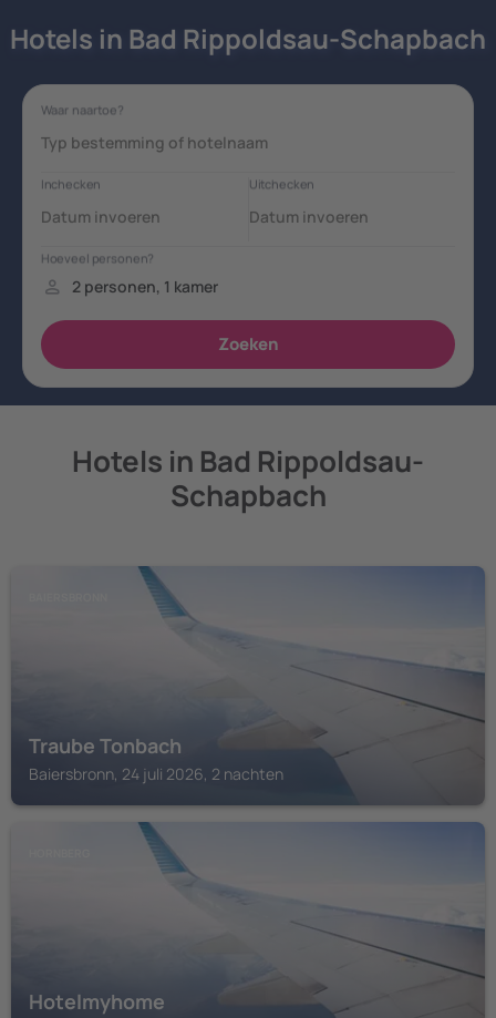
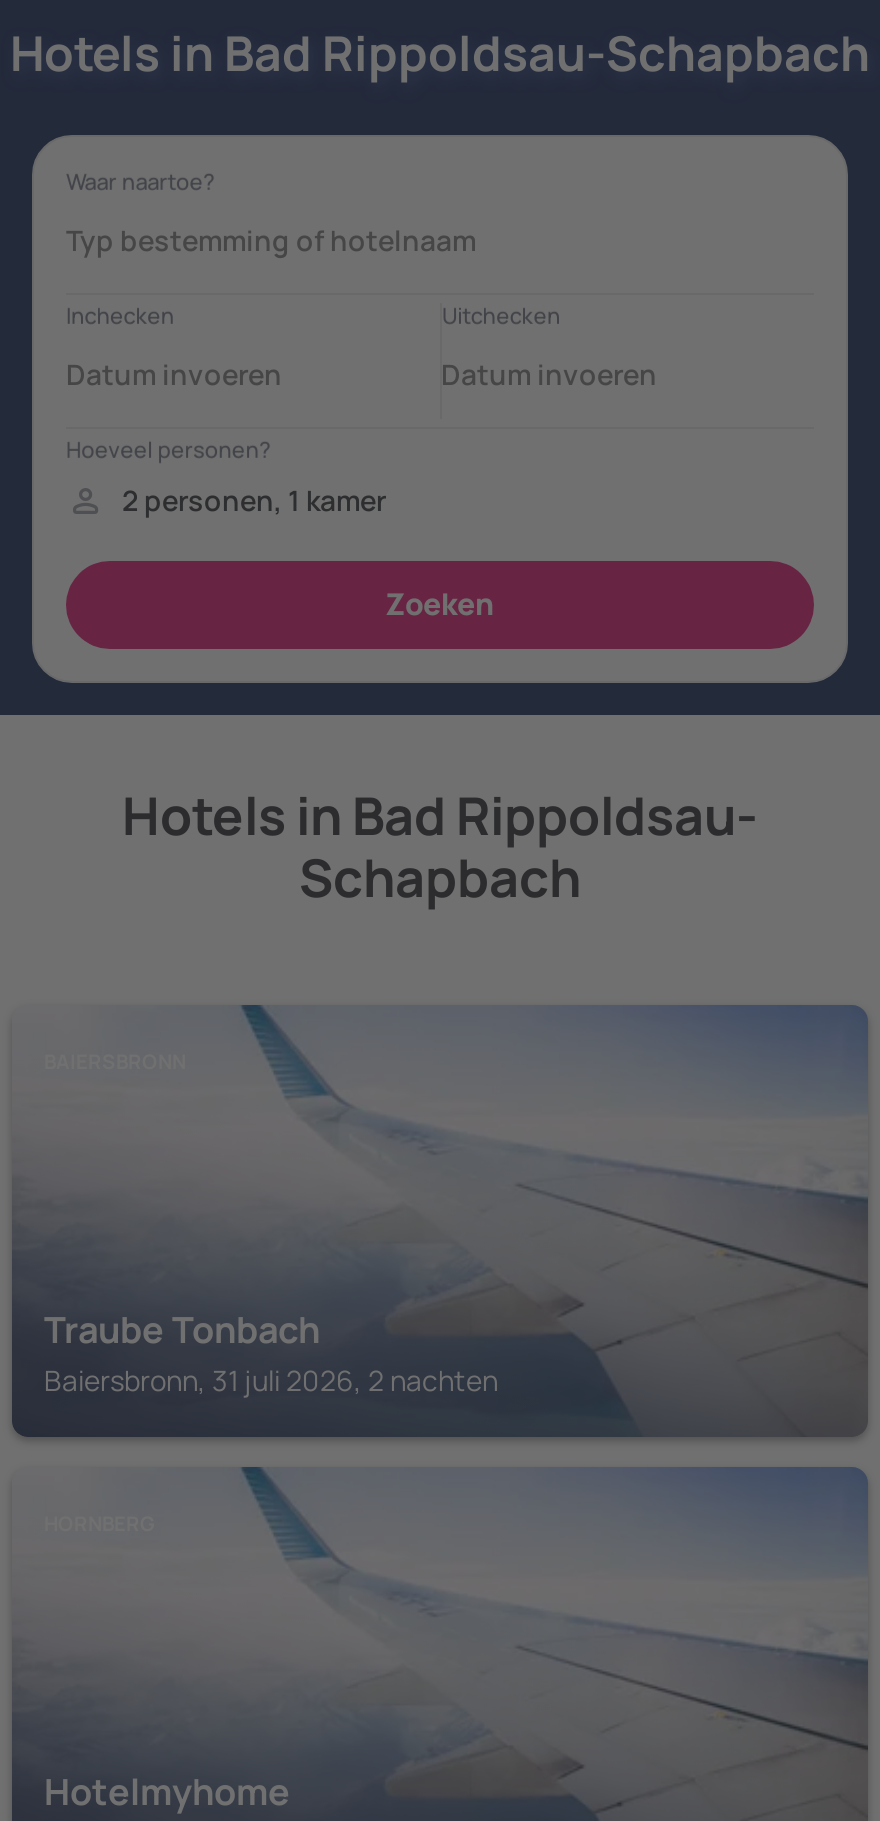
[29,763,283,784] Baiersbronn, 24 juli 2026, 2 nachten -> [44,1361,498,1399] Baiersbronn, 31 juli 2026, 2 nachten

